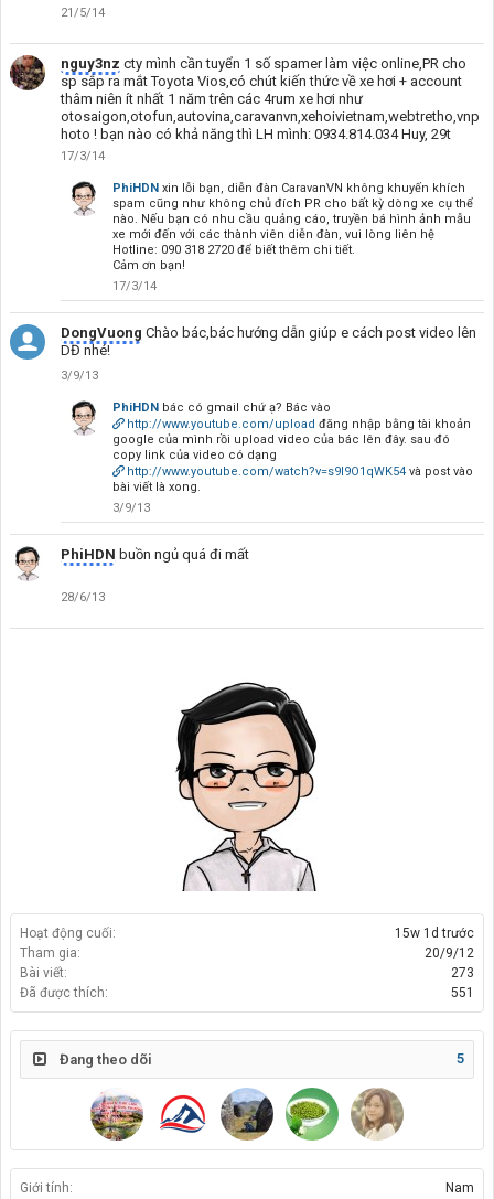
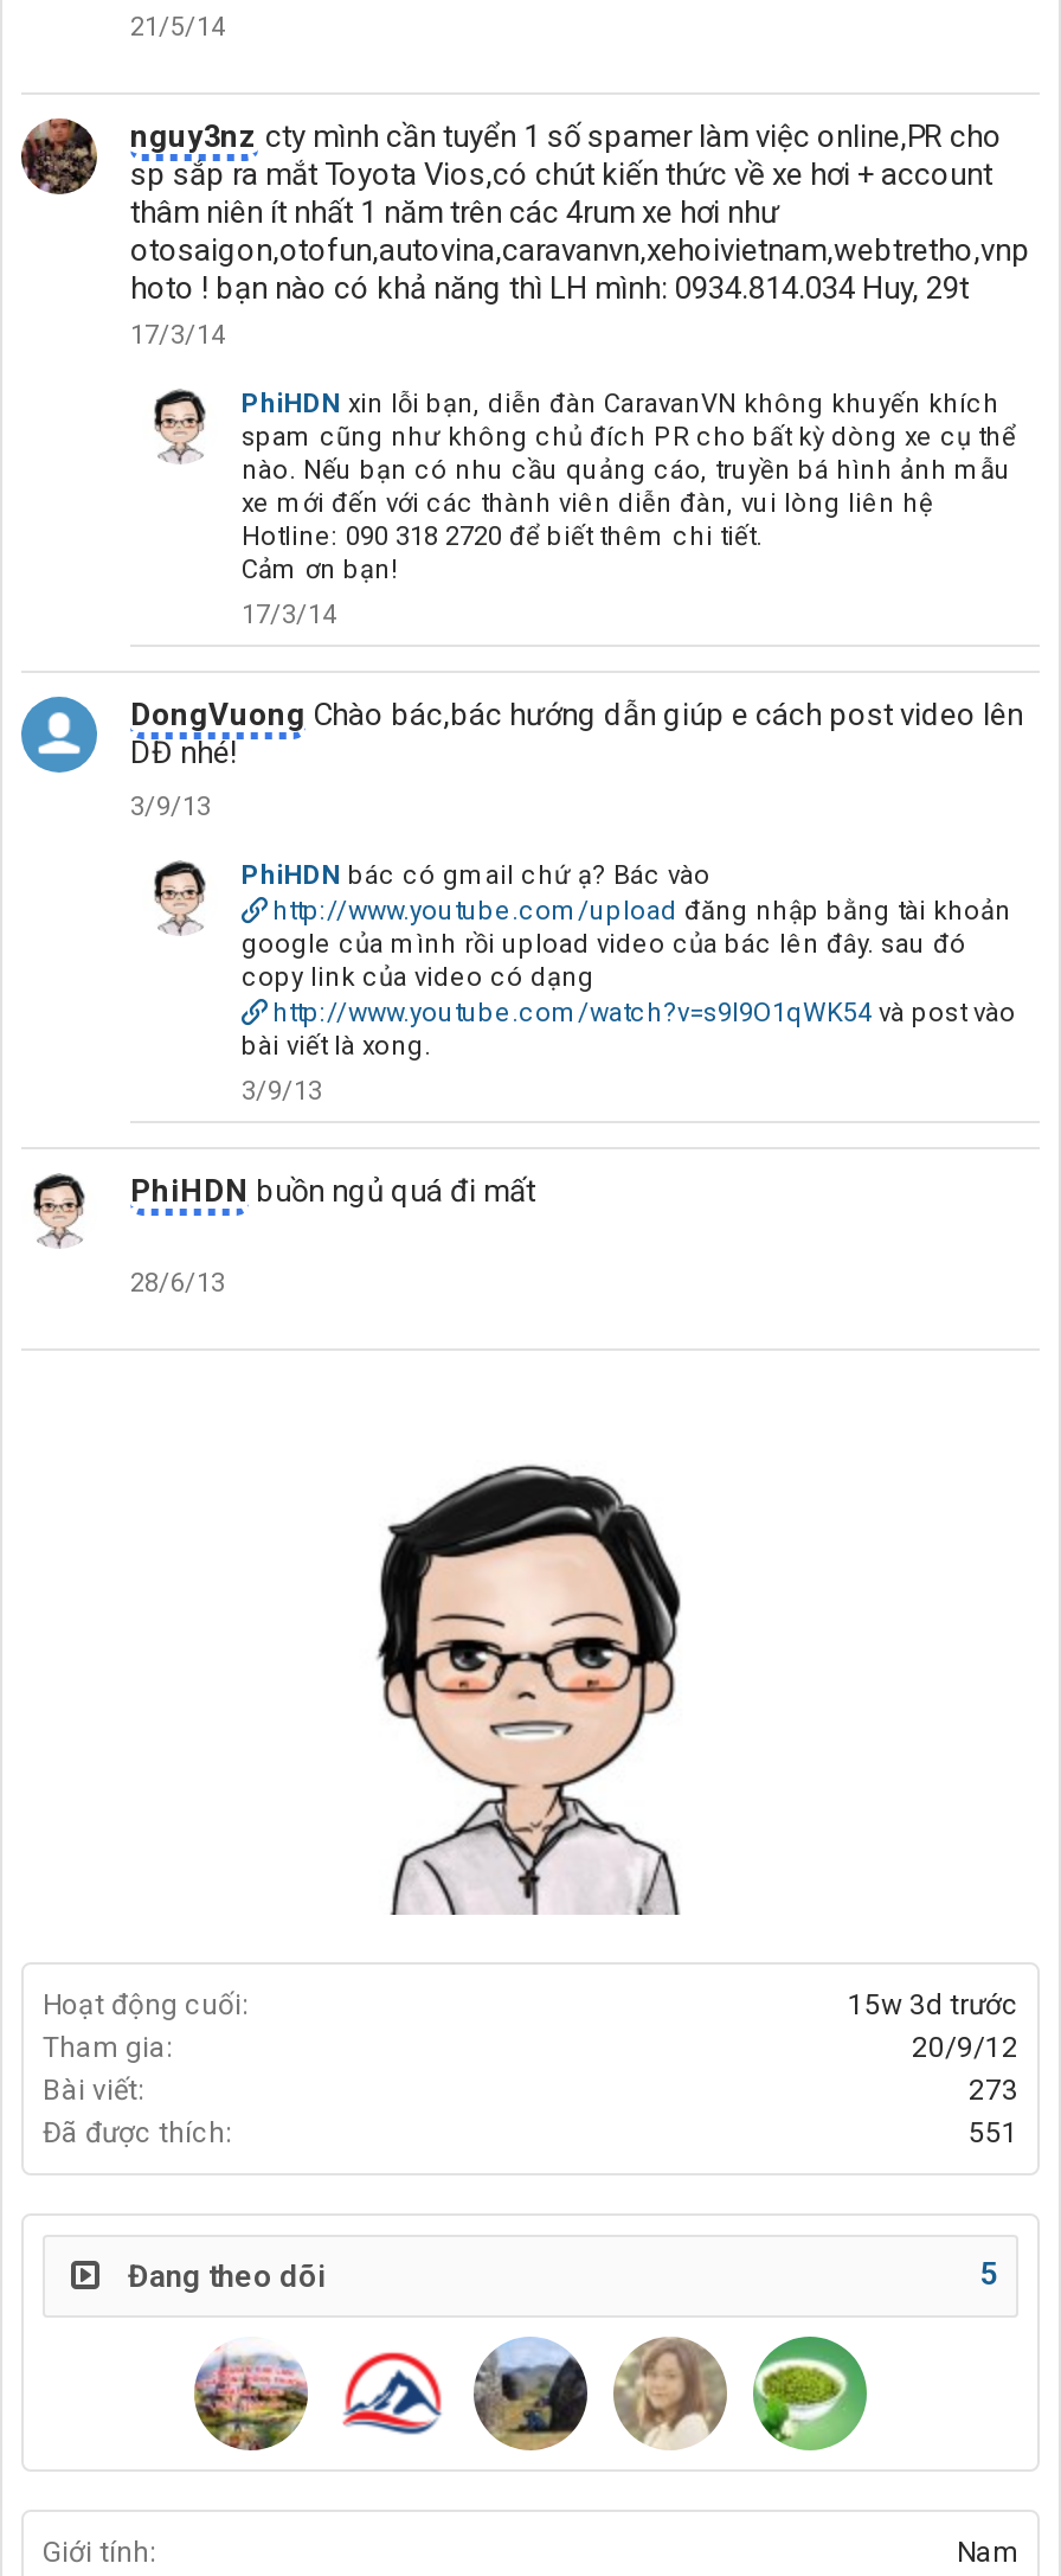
[395,925,474,941] 15w 1d trước -> [848,1988,1018,2021] 15w 3d trước
[287,1086,339,1141] [image] -> [616,2337,727,2448] [image]
[351,1088,404,1139] [image] -> [753,2334,867,2450] [image]

